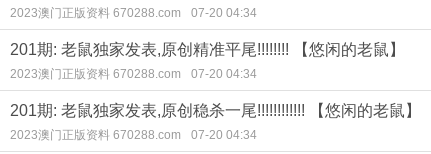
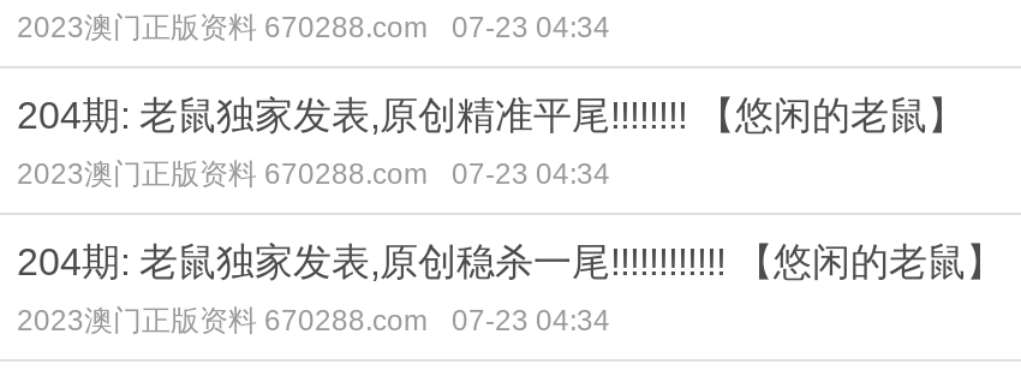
[10,6,257,20] 2023澳门正版资料 670288.com 07-20 04:34 -> [17,11,610,44] 2023澳门正版资料 670288.com 07-23 04:34
[10,41,405,58] 201期: 老鼠独家发表,原创精准平尾!!!!!!!! 【悠闲的老鼠】 -> [17,95,966,136] 204期: 老鼠独家发表,原创精准平尾!!!!!!!! 【悠闲的老鼠】
[10,67,257,81] 2023澳门正版资料 670288.com 07-20 04:34 -> [17,157,610,191] 2023澳门正版资料 670288.com 07-23 04:34
[10,102,421,119] 201期: 老鼠独家发表,原创稳杀一尾!!!!!!!!!!!! 【悠闲的老鼠】 -> [17,241,1004,282] 204期: 老鼠独家发表,原创稳杀一尾!!!!!!!!!!!! 【悠闲的老鼠】
[10,128,257,142] 2023澳门正版资料 670288.com 07-20 04:34 -> [17,304,610,338] 2023澳门正版资料 670288.com 07-23 04:34

